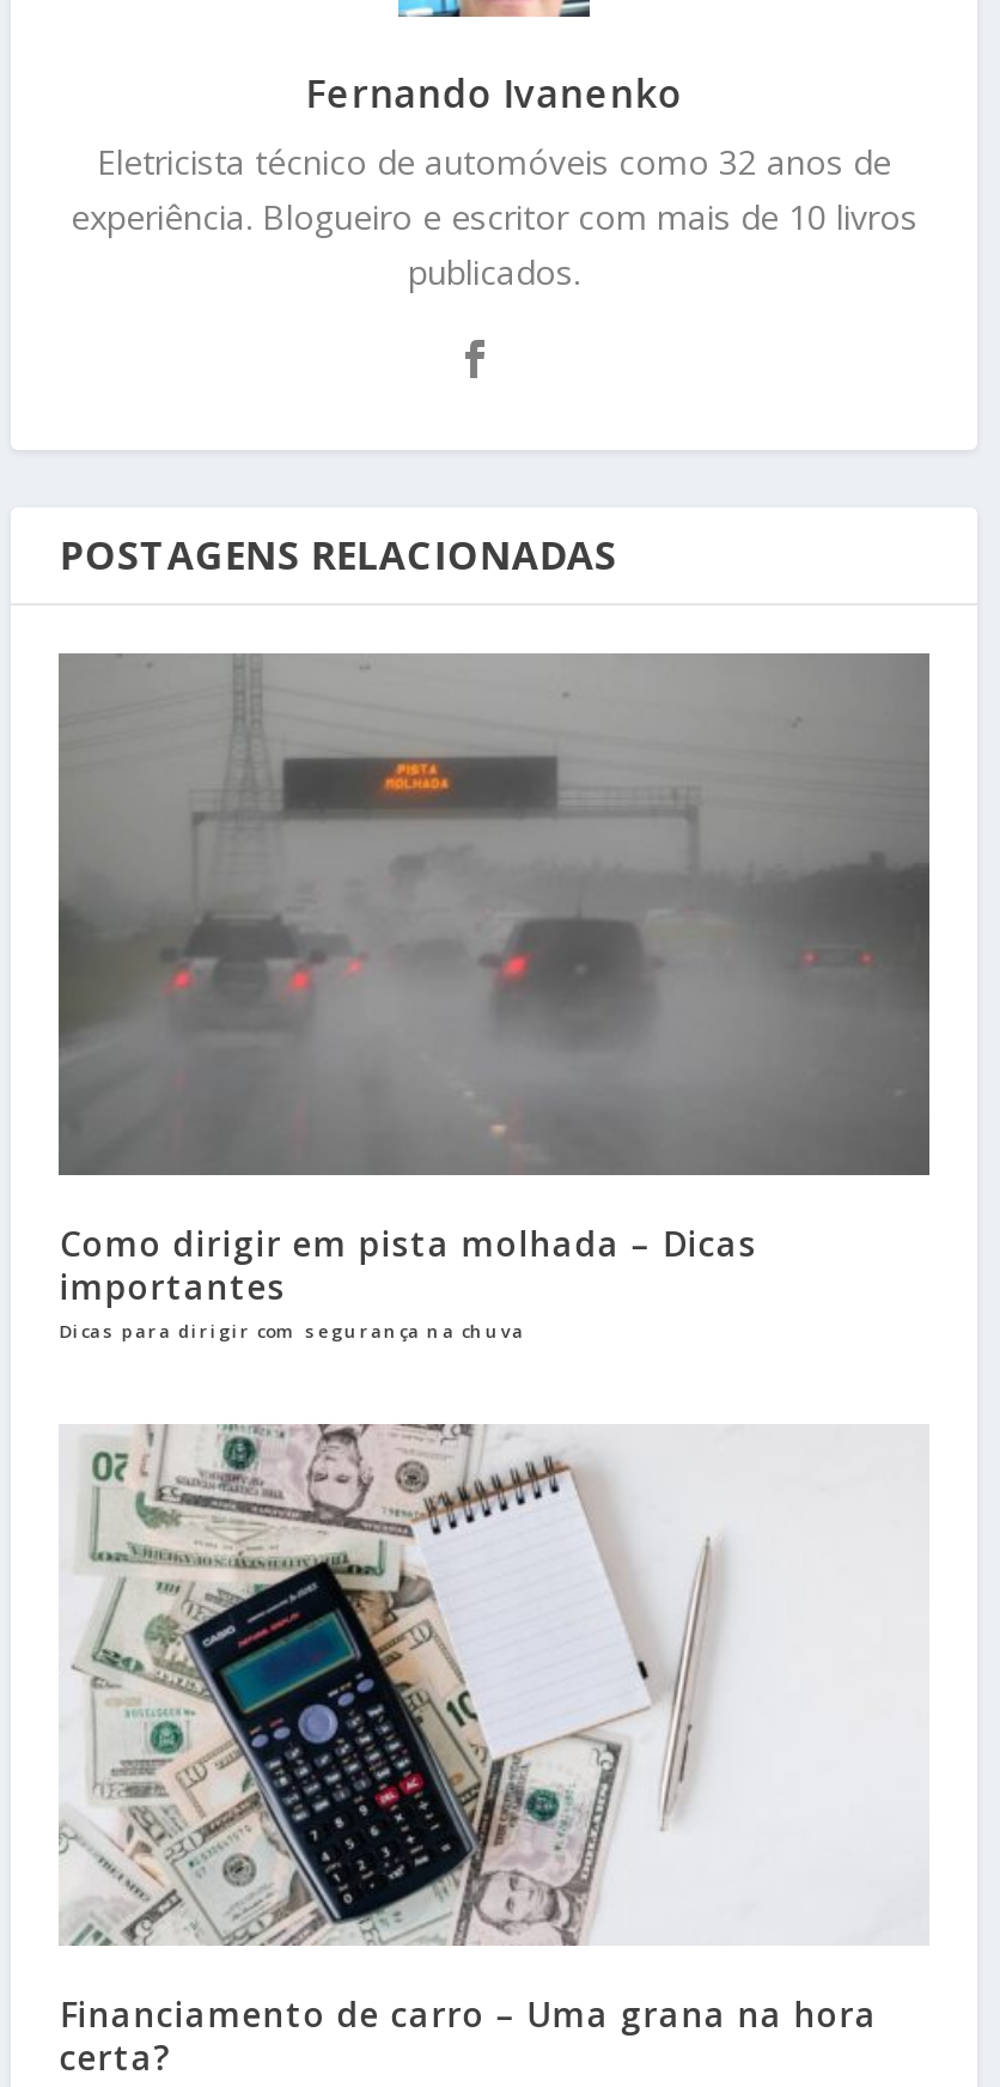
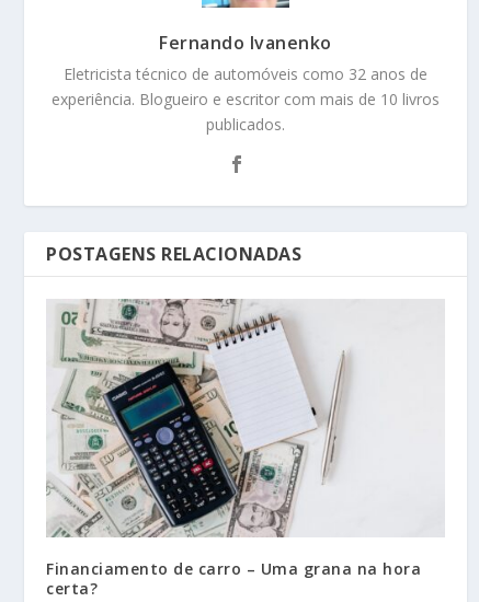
[56,653,932,1342] [image] | Como dirigir em pista molhada – Dicas | importantes | Dicas para dirigir com segurança na chuva -> none

